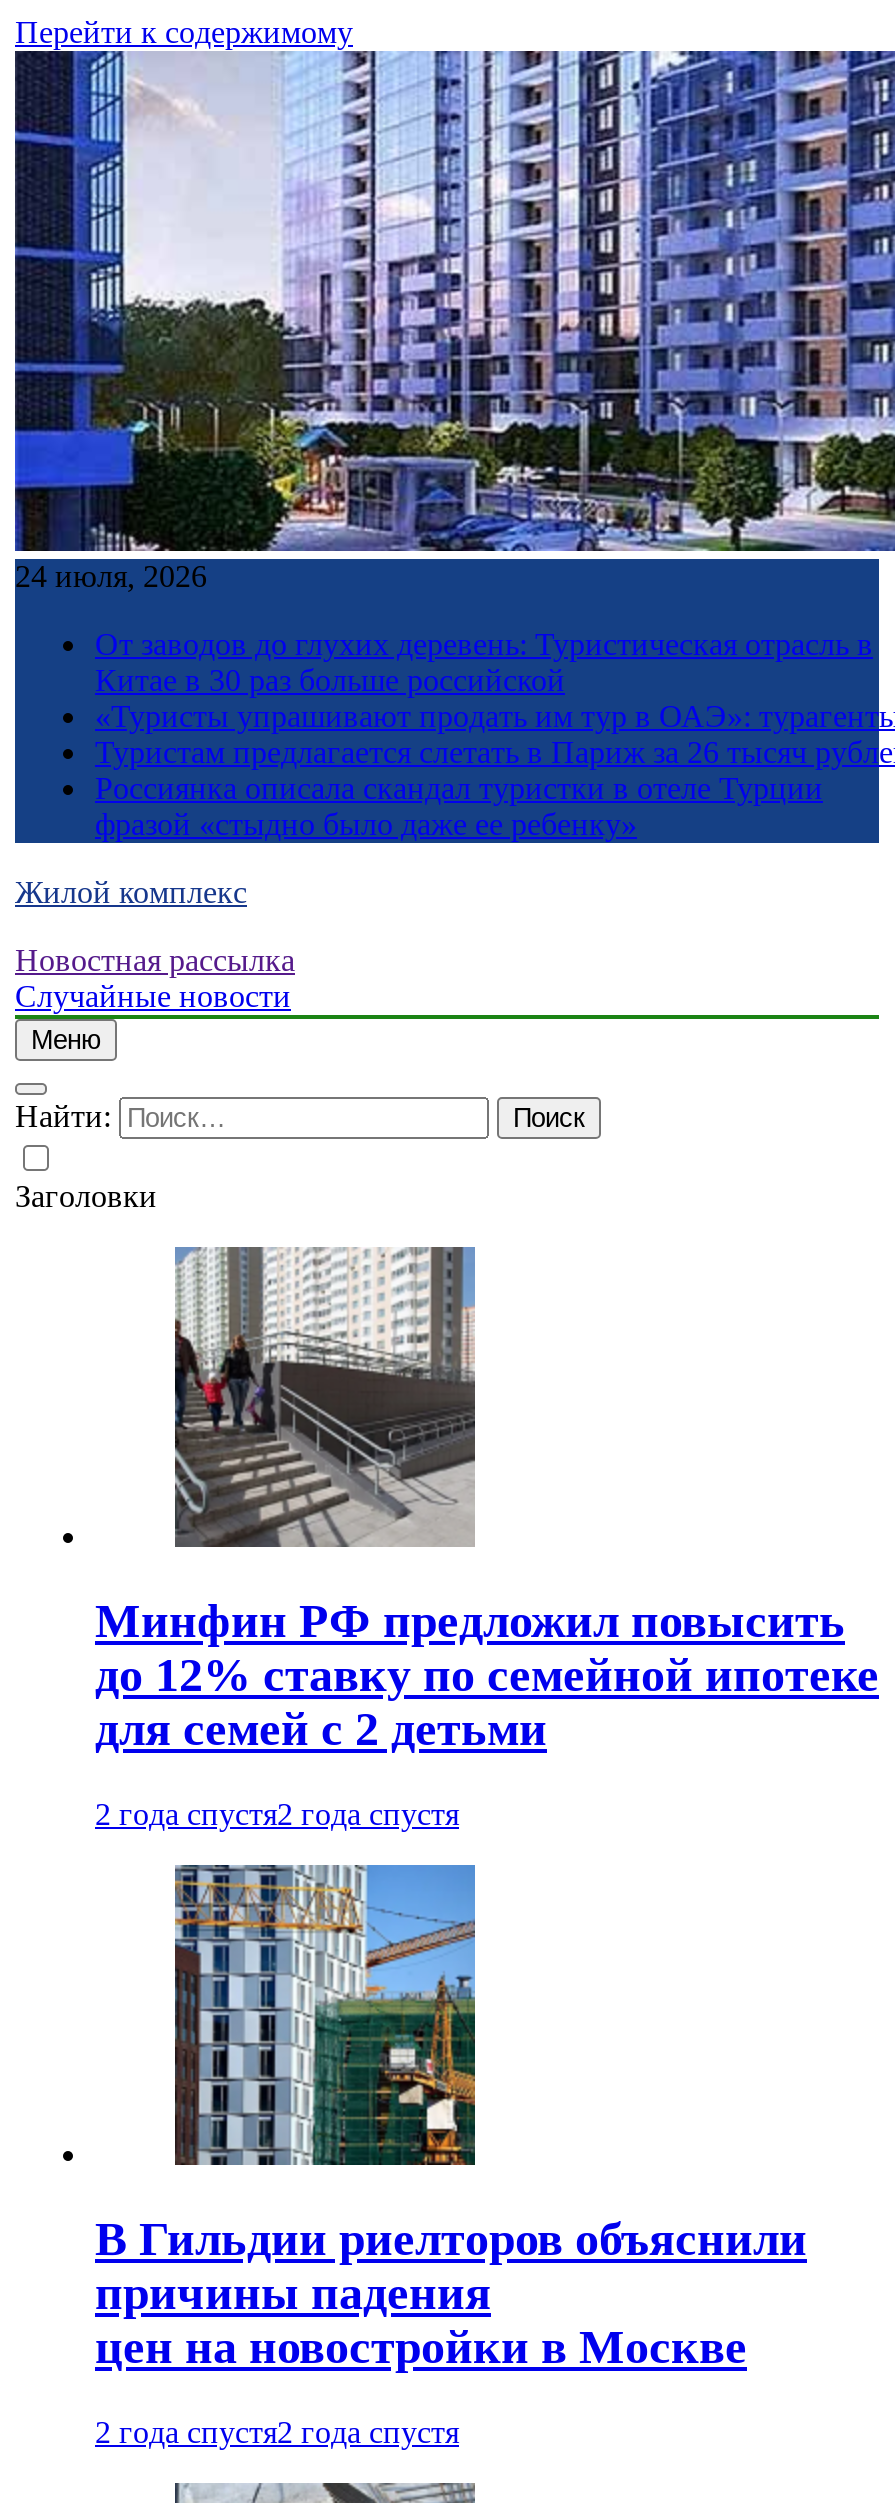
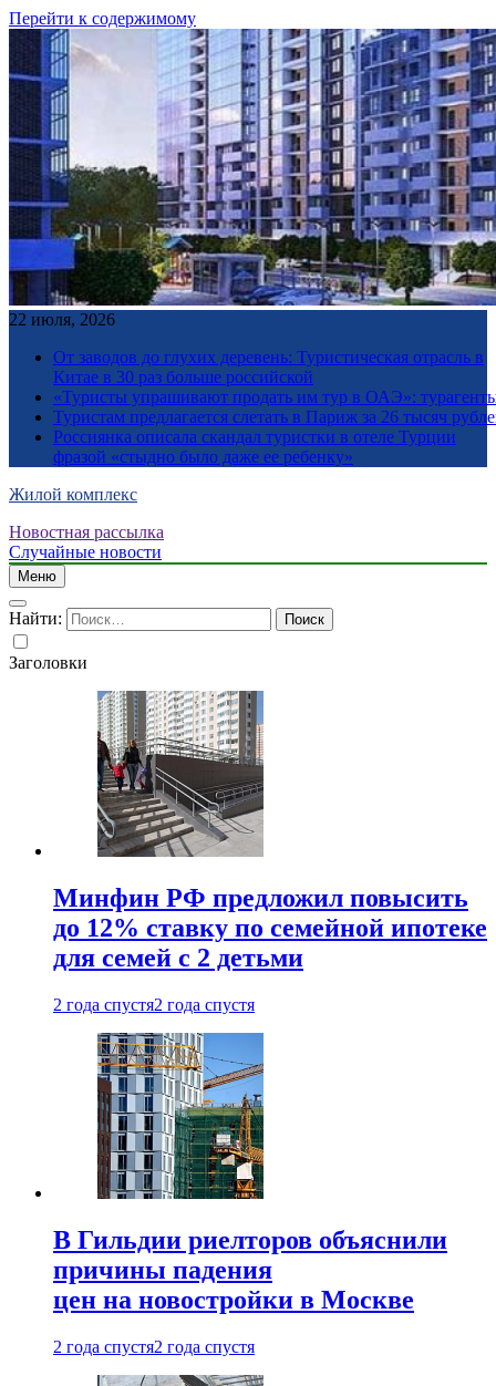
[15,559,207,593] 24 июля, 2026 -> [9,310,115,329] 22 июля, 2026

